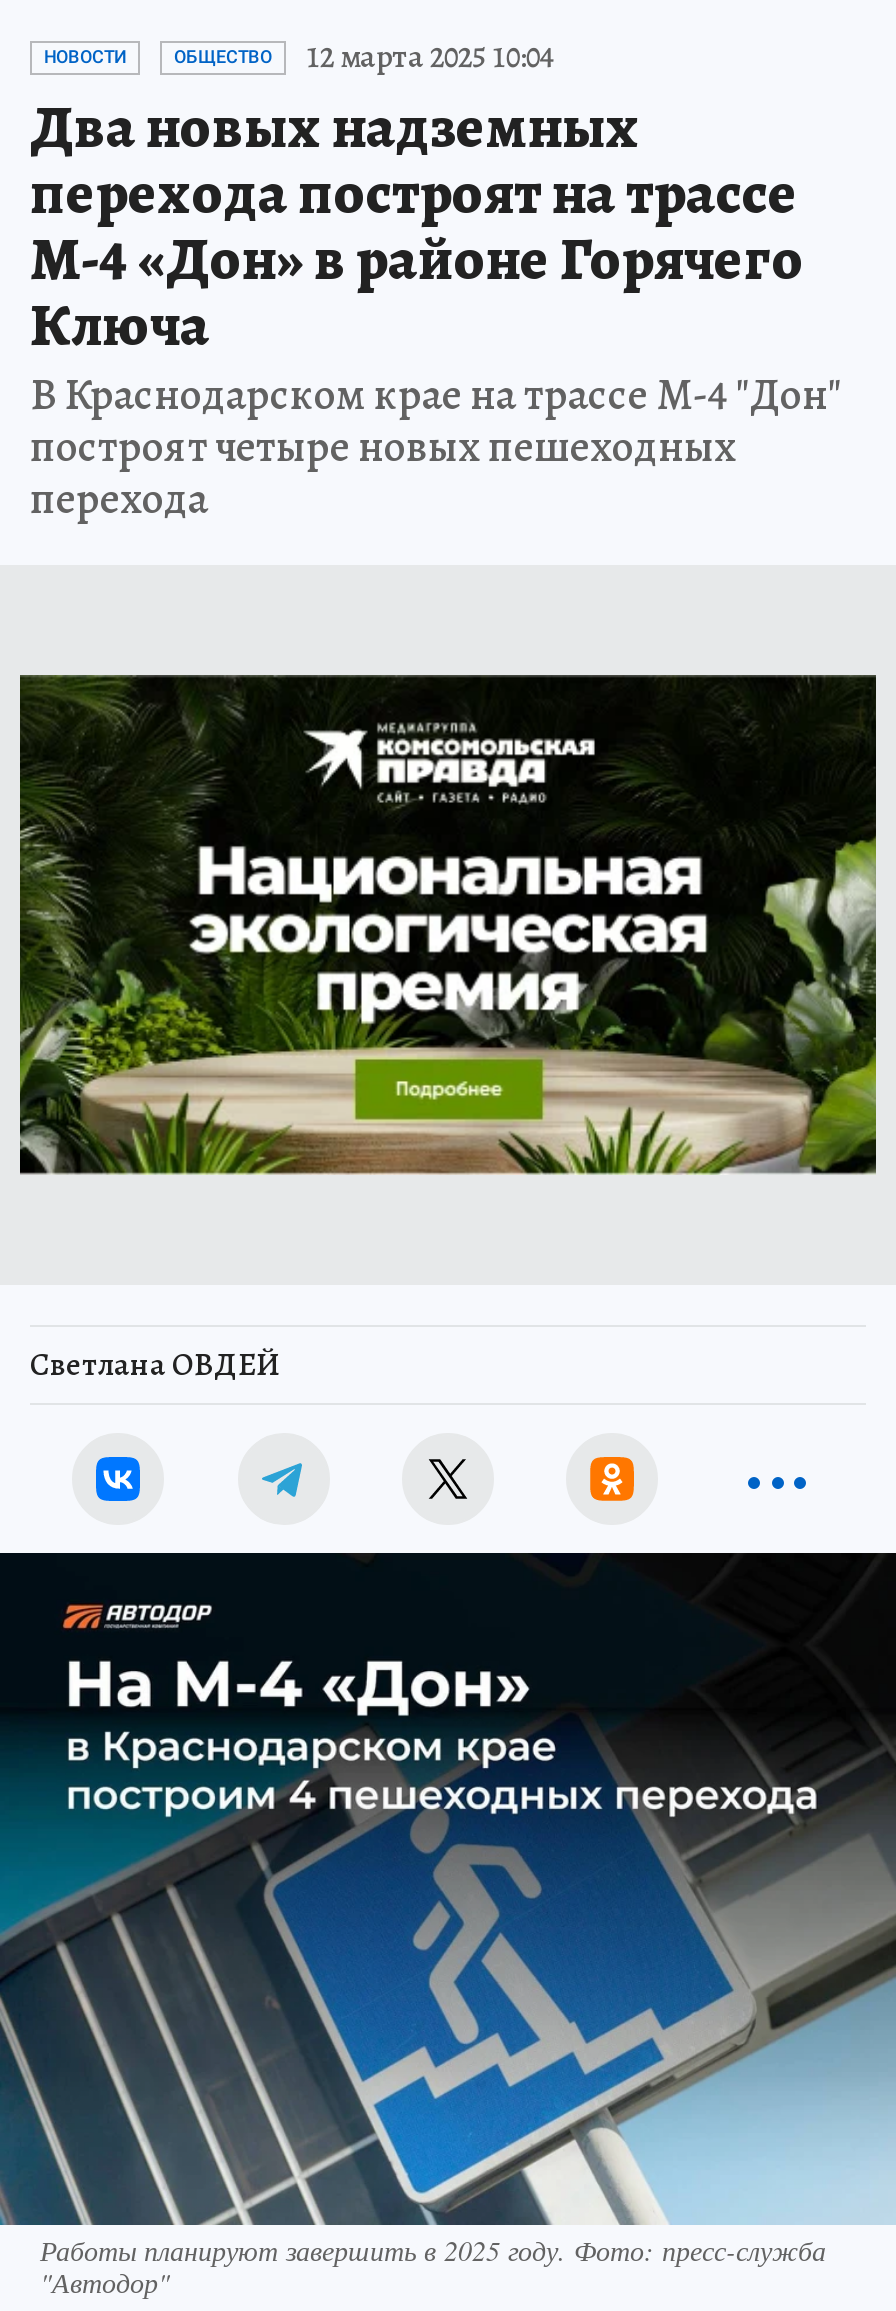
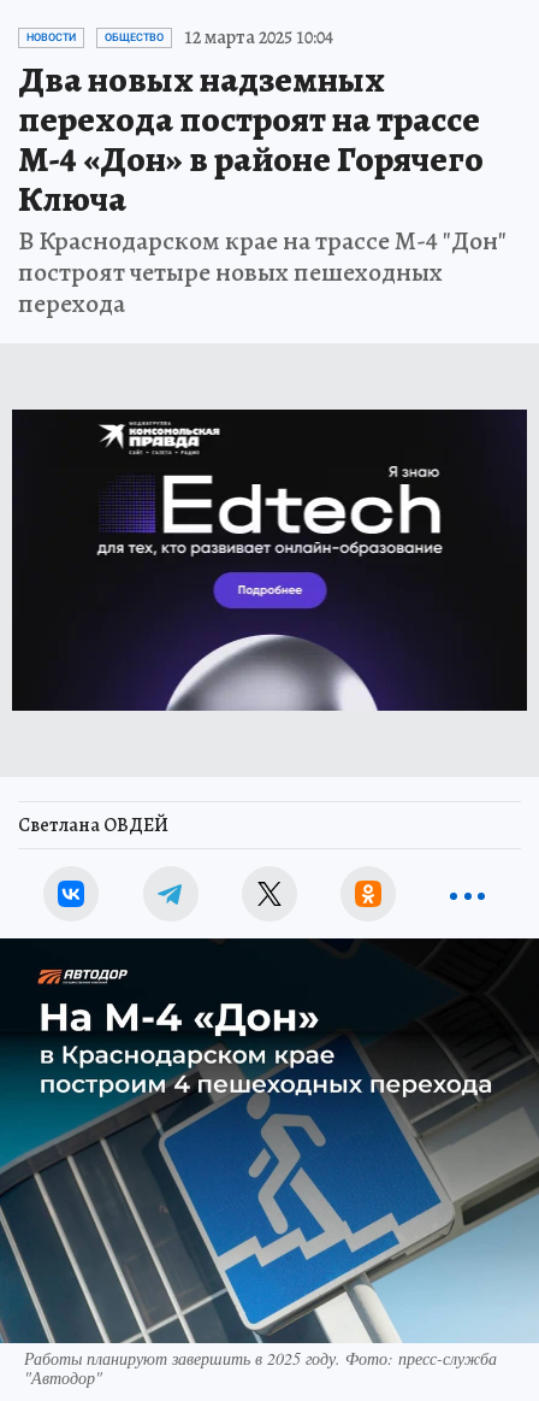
[18,675,878,1177] [image] -> [11,410,528,712] [image]

